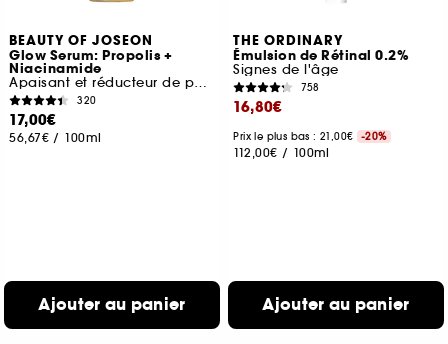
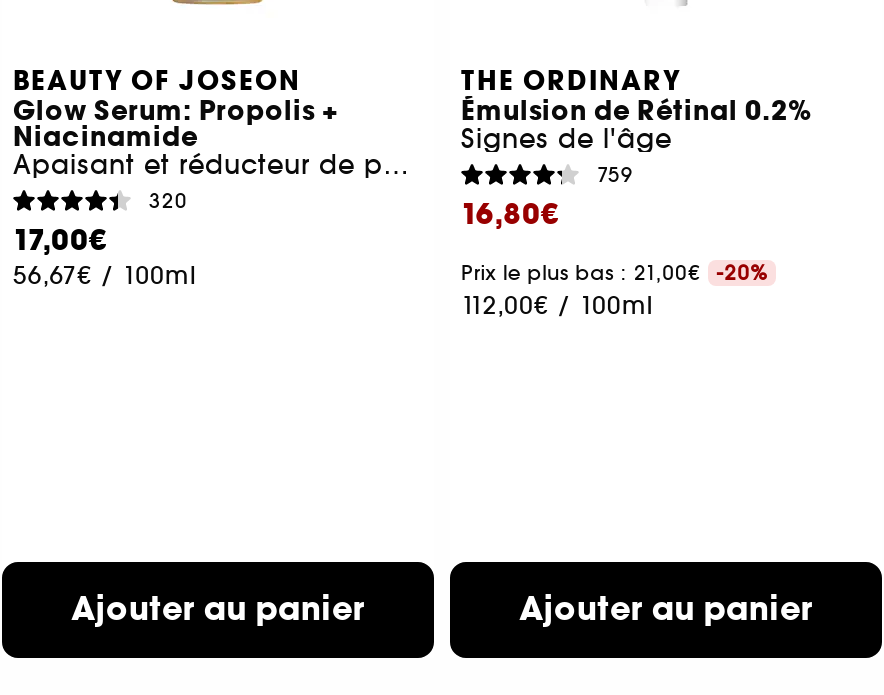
[301,80,320,93] 758 -> [597,161,634,187] 759

